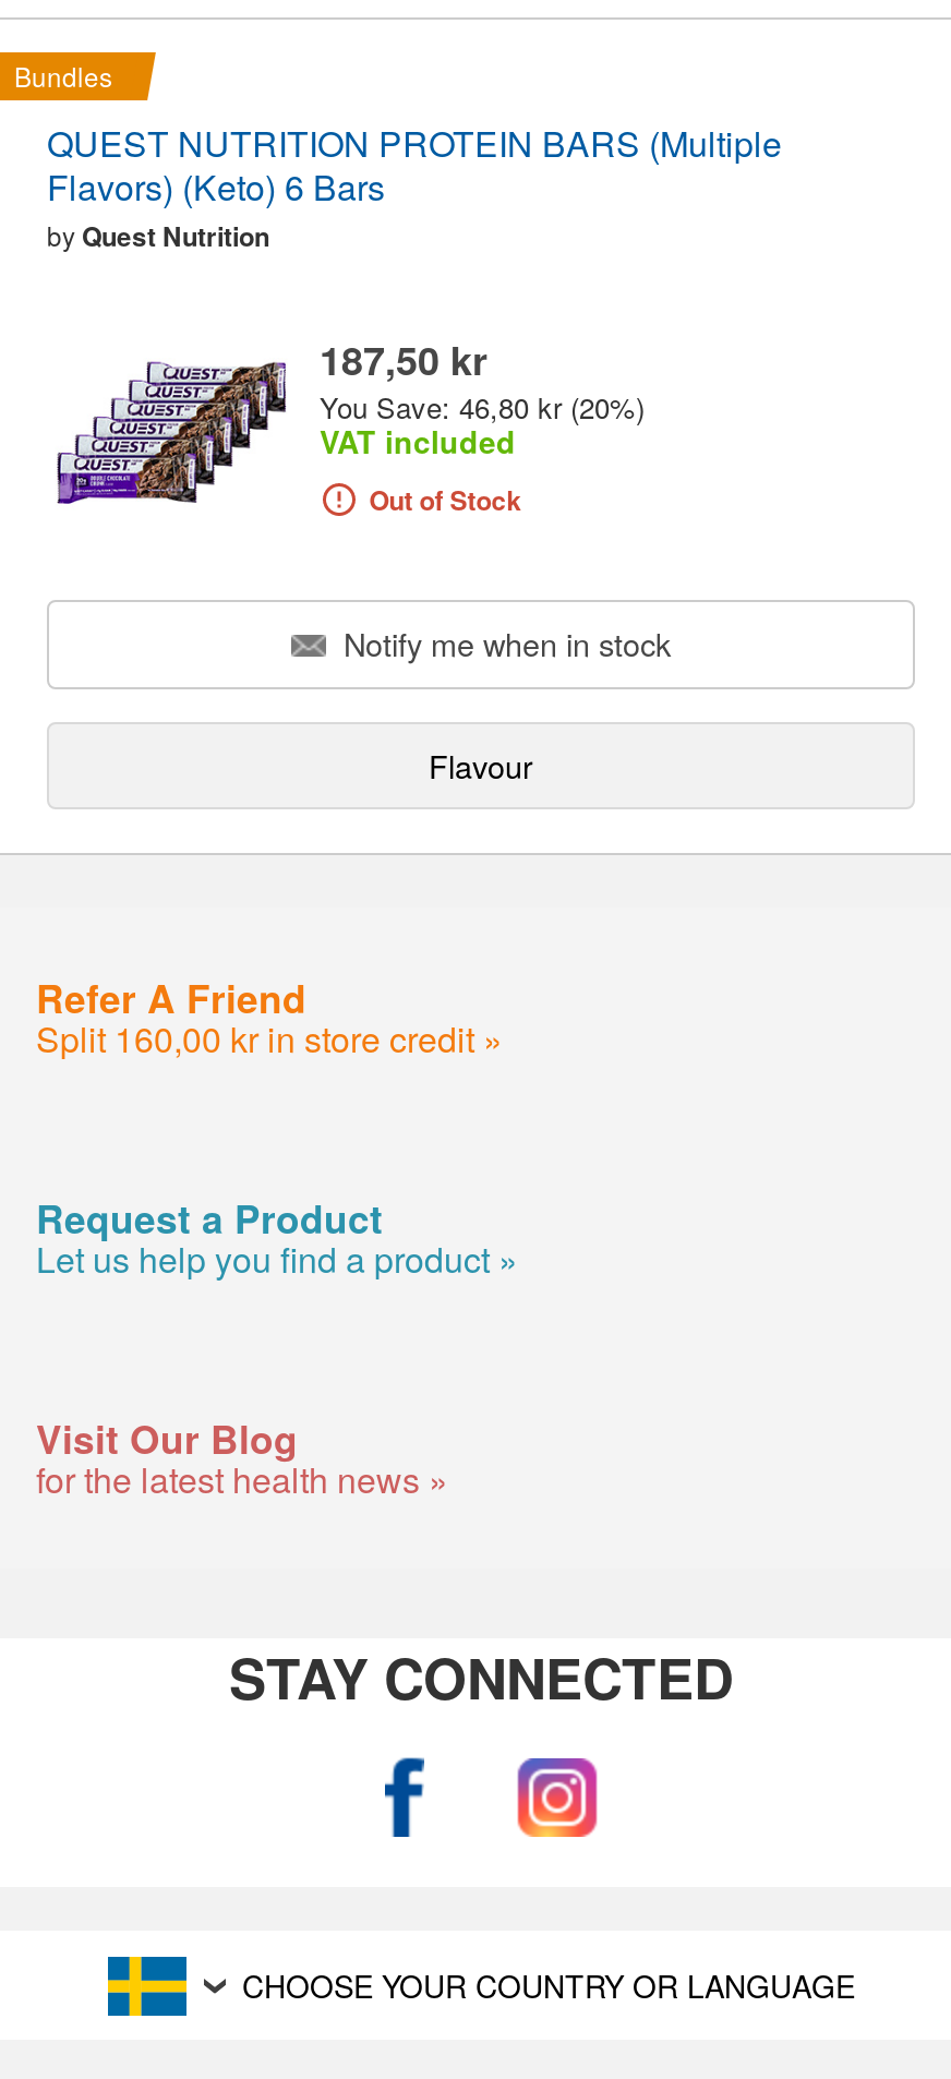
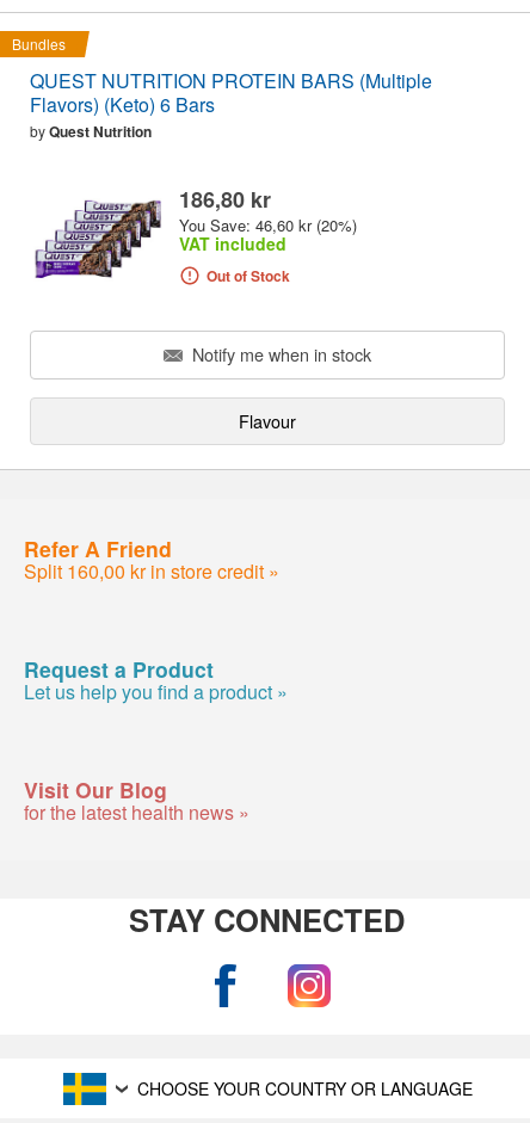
[320,333,487,389] 187,50 kr -> [179,184,271,215] 186,80 kr
[320,387,645,429] You Save: 46,80 kr (20%) -> [179,214,357,237] You Save: 46,60 kr (20%)

